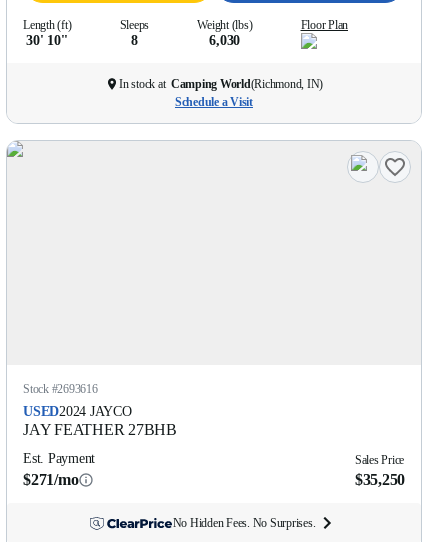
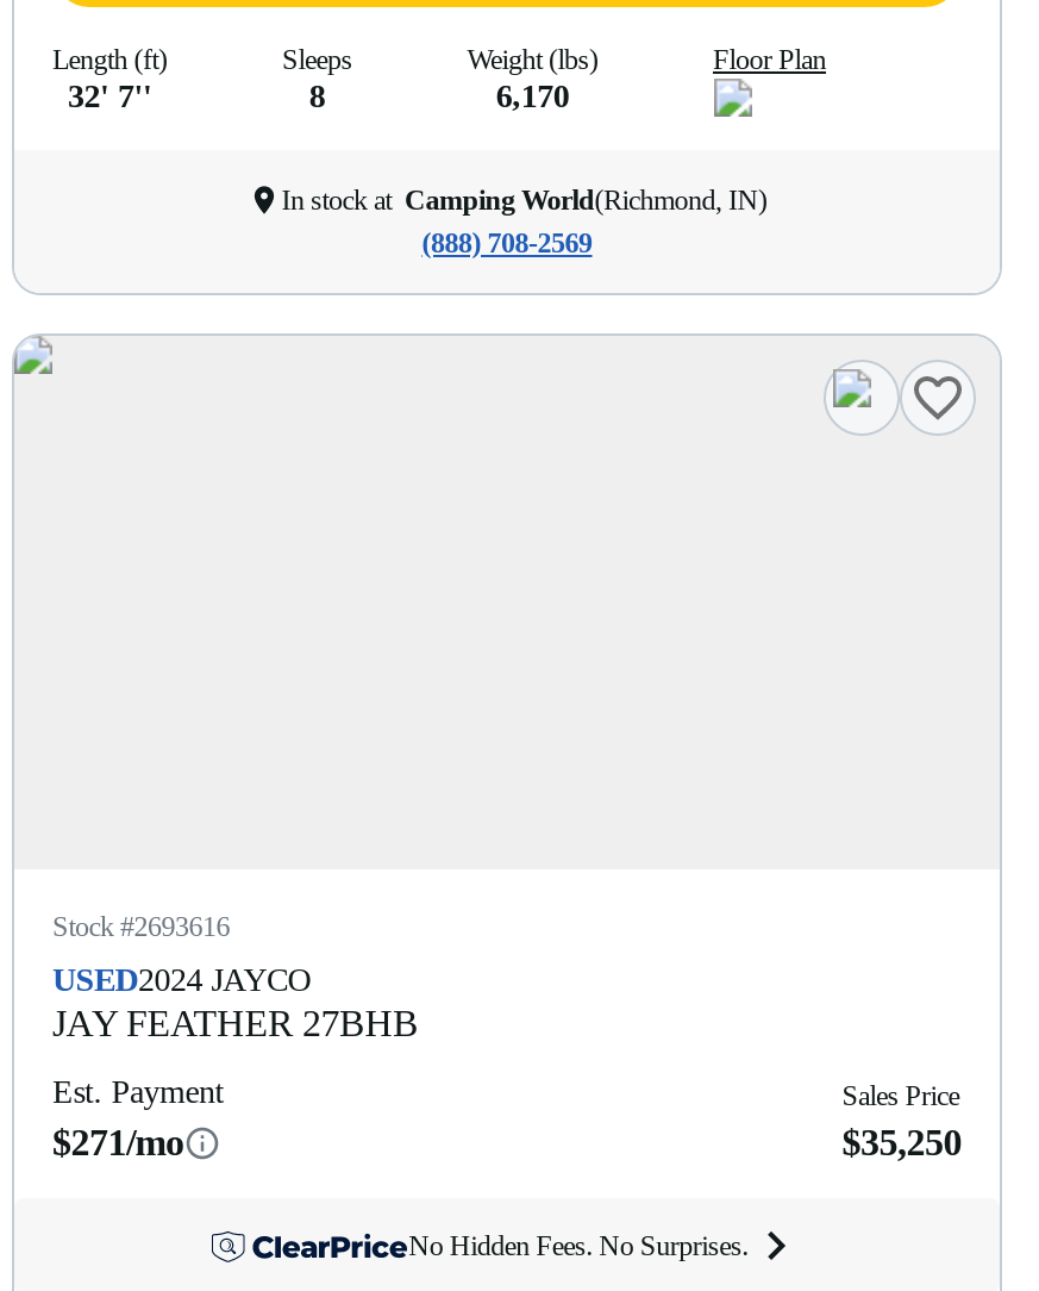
[26,33,68,48] 30' 10'' -> [68,79,152,114] 32' 7''
[209,33,240,48] 6,030 -> [496,79,569,114] 6,170
[175,95,253,109] Schedule a Visit -> [422,226,592,260] (888) 708-2569

